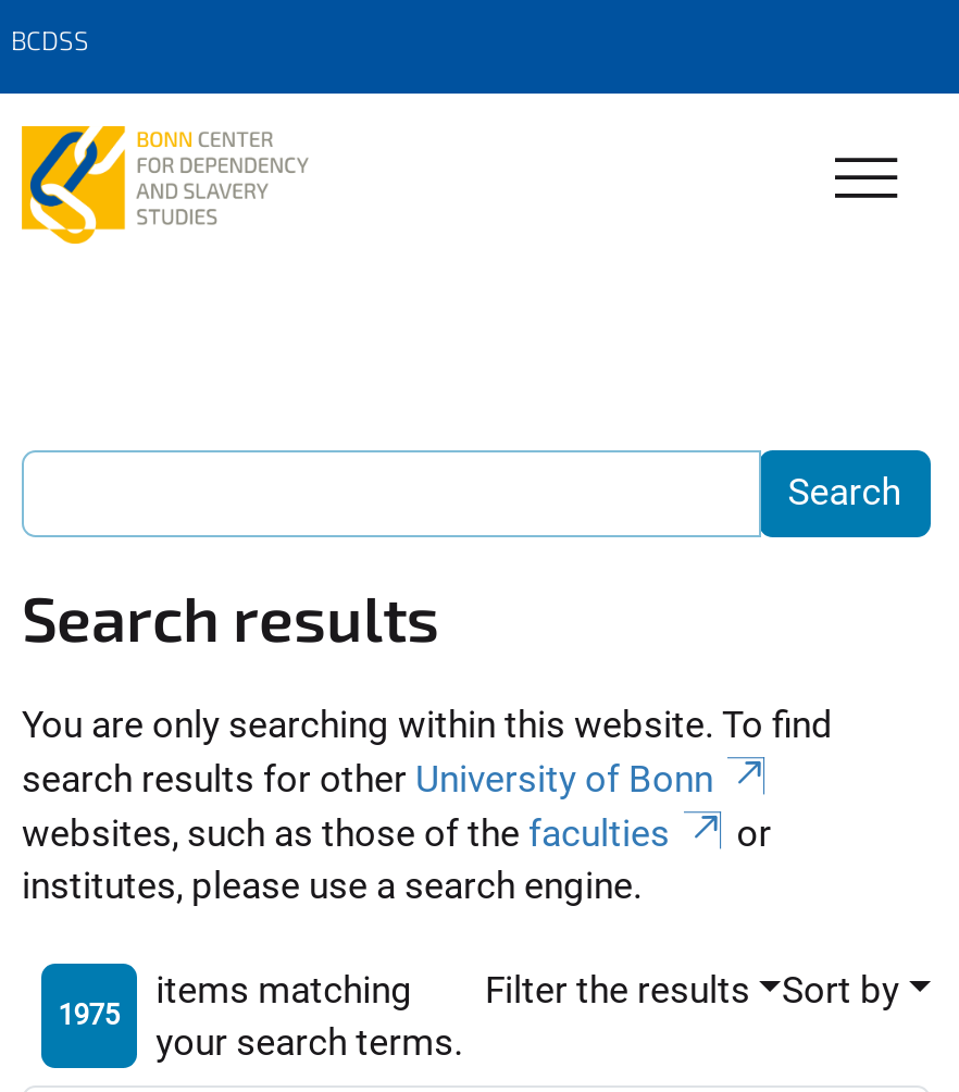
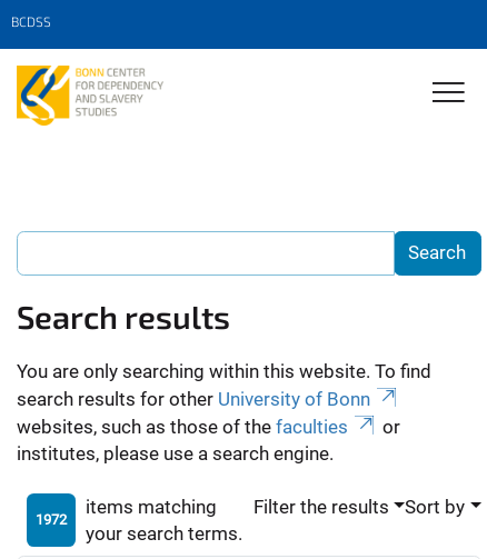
[58,998,119,1031] 1975 -> [35,511,66,528] 1972

